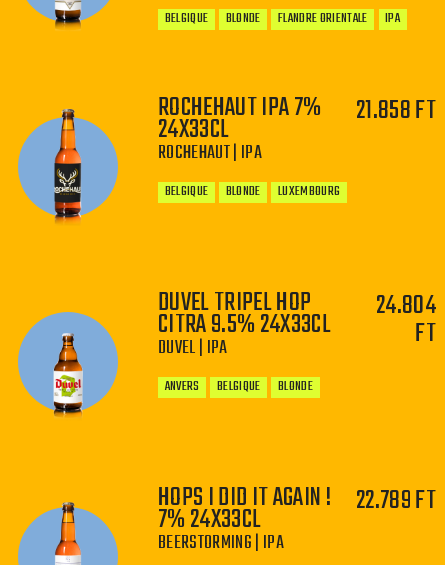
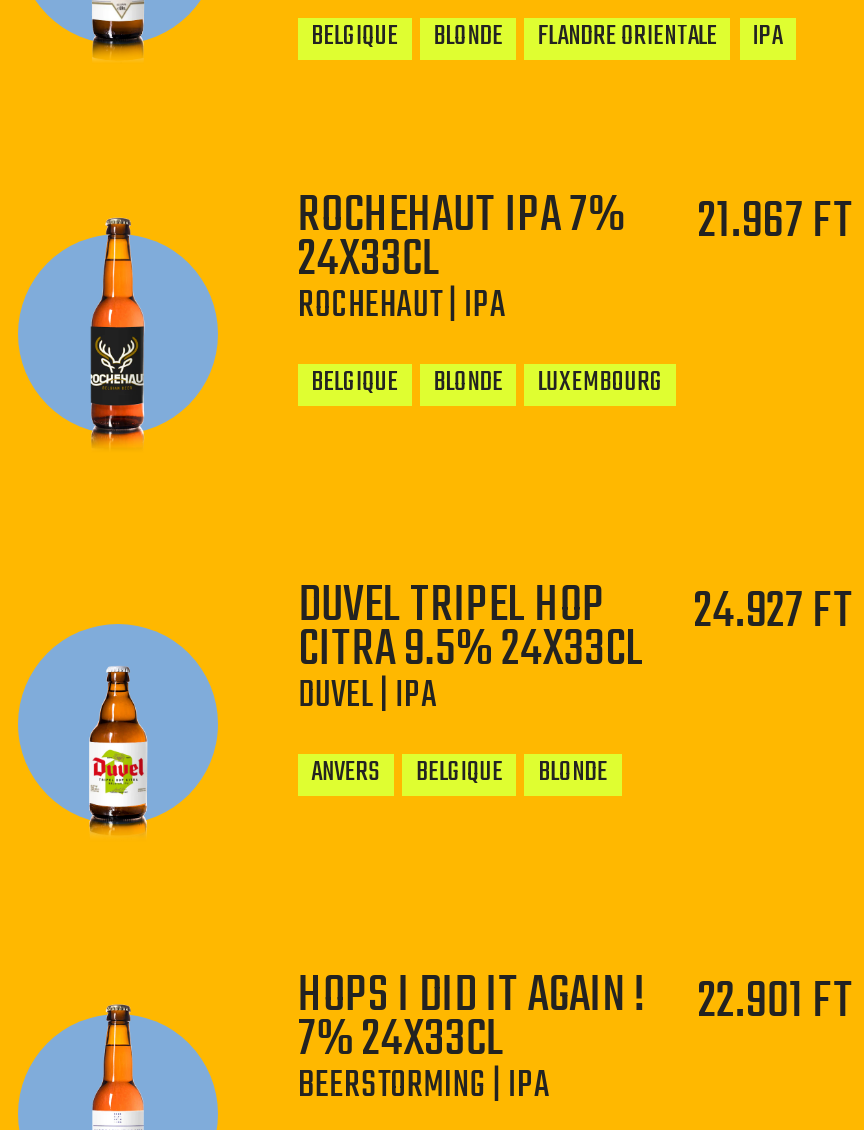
[158,87,436,130] ROCHEHAUT IPA 7% 21.858 FT -> [298,175,854,261] ROCHEHAUT IPA 7% 21.967 FT
[376,285,436,353] 24.804 | FT -> [694,571,854,651] 24.927 FT
[158,477,436,520] HOPS I DID IT AGAIN ! 22.789 FT -> [298,955,854,1041] HOPS I DID IT AGAIN ! 22.901 FT

